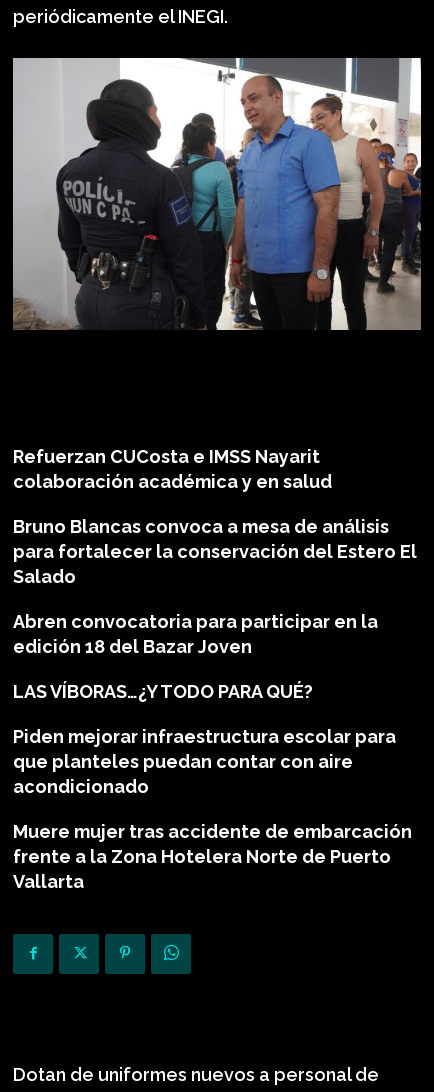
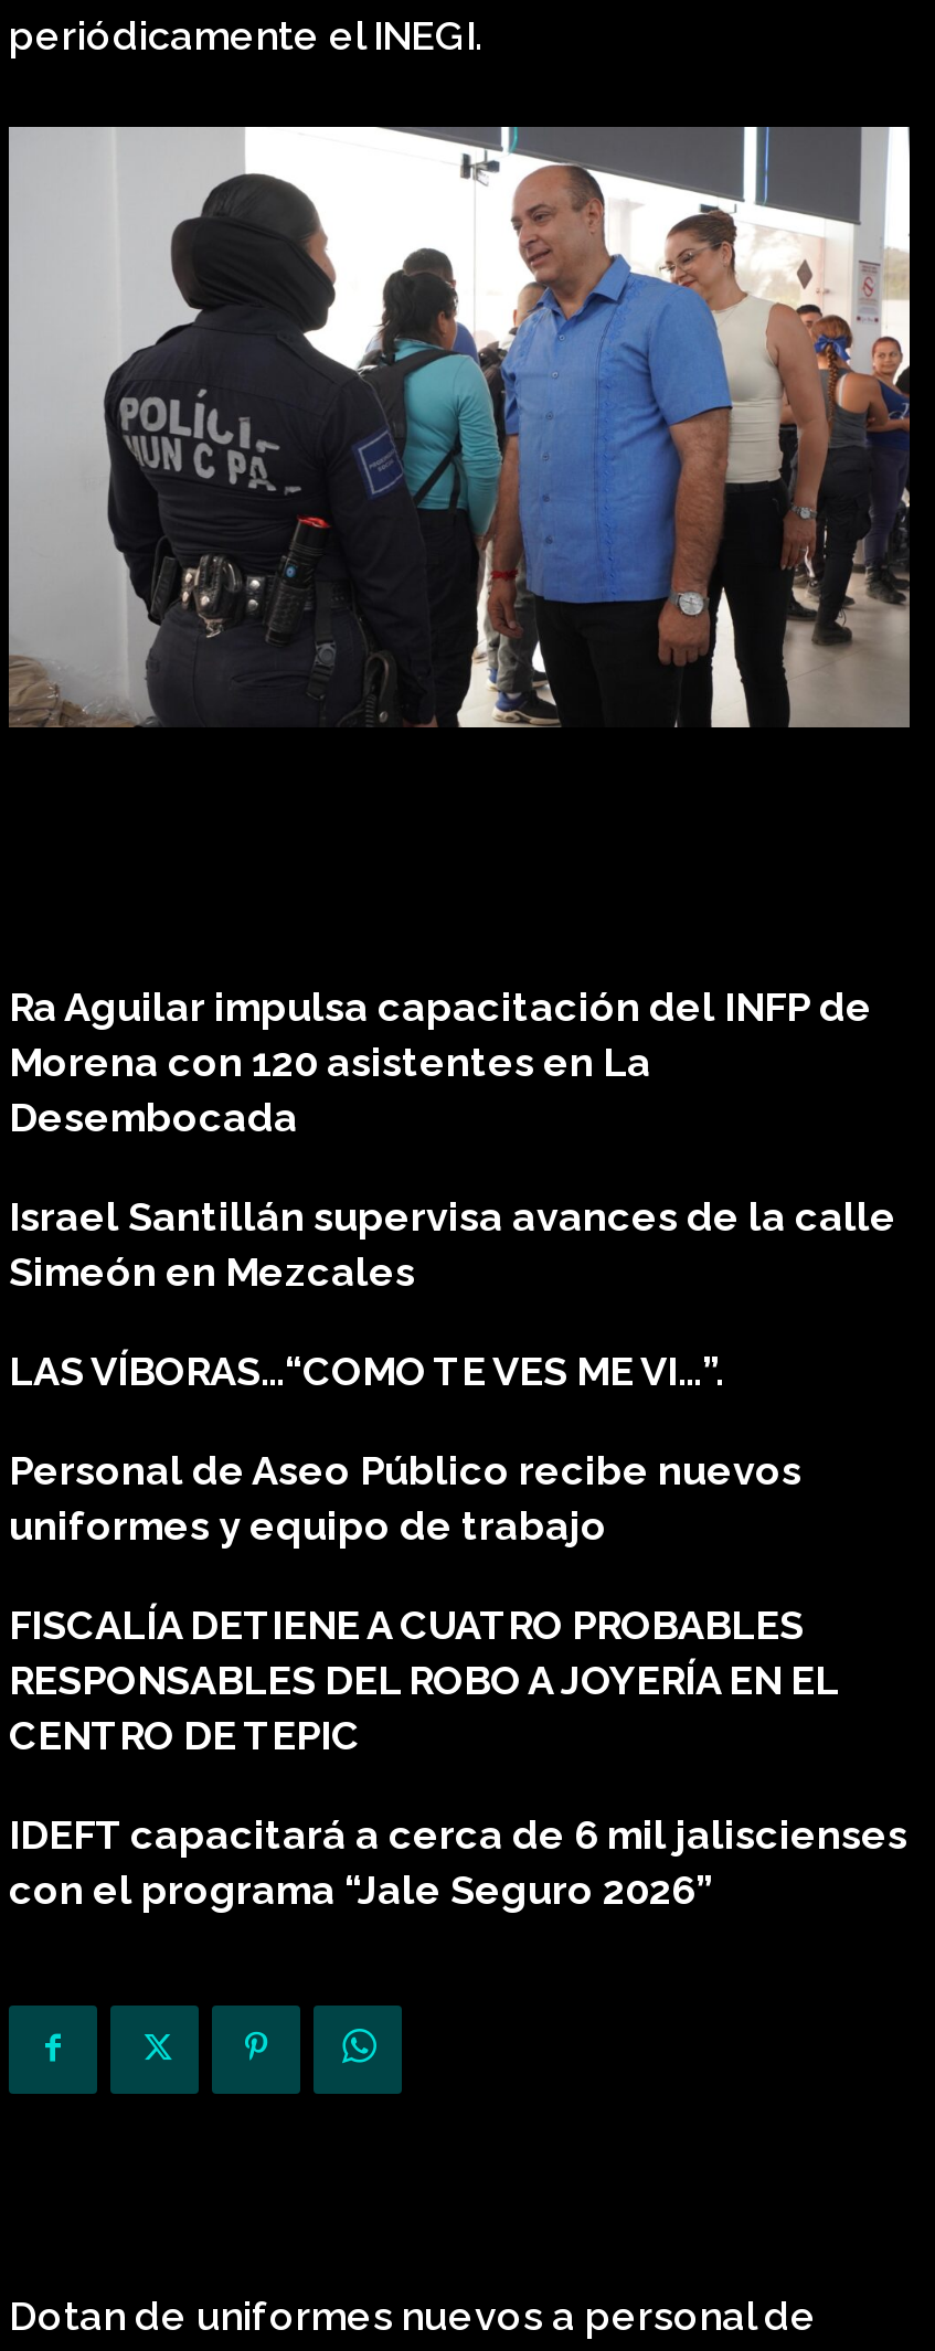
[13,446,332,492] Refuerzan CUCosta e IMSS Nayarit | colaboración académica y en salud -> [9,983,872,1140] Ra Aguilar impulsa capacitación del INFP de | Morena con 120 asistentes en La | Desembocada
[13,516,417,587] Bruno Blancas convoca a mesa de análisis | para fortalecer la conservación del Estero El | Salado -> [9,1193,896,1294] Israel Santillán supervisa avances de la calle | Simeón en Mezcales
[13,611,378,657] Abren convocatoria para participar en la | edición 18 del Bazar Joven -> [9,1347,724,1394] LAS VÍBORAS…“COMO TE VES ME VI…”.
[13,681,313,702] LAS VÍBORAS…¿Y TODO PARA QUÉ? -> [9,1447,801,1548] Personal de Aseo Público recibe nuevos | uniformes y equipo de trabajo
[13,726,396,797] Piden mejorar infraestructura escolar para | que planteles puedan contar con aire | acondicionado -> [9,1601,839,1758] FISCALÍA DETIENE A CUATRO PROBABLES | RESPONSABLES DEL ROBO A JOYERÍA EN EL | CENTRO DE TEPIC
[13,821,412,892] Muere mujer tras accidente de embarcación | frente a la Zona Hotelera Norte de Puerto | Vallarta -> [9,1811,907,1912] IDEFT capacitará a cerca de 6 mil jaliscienses | con el programa “Jale Seguro 2026”

